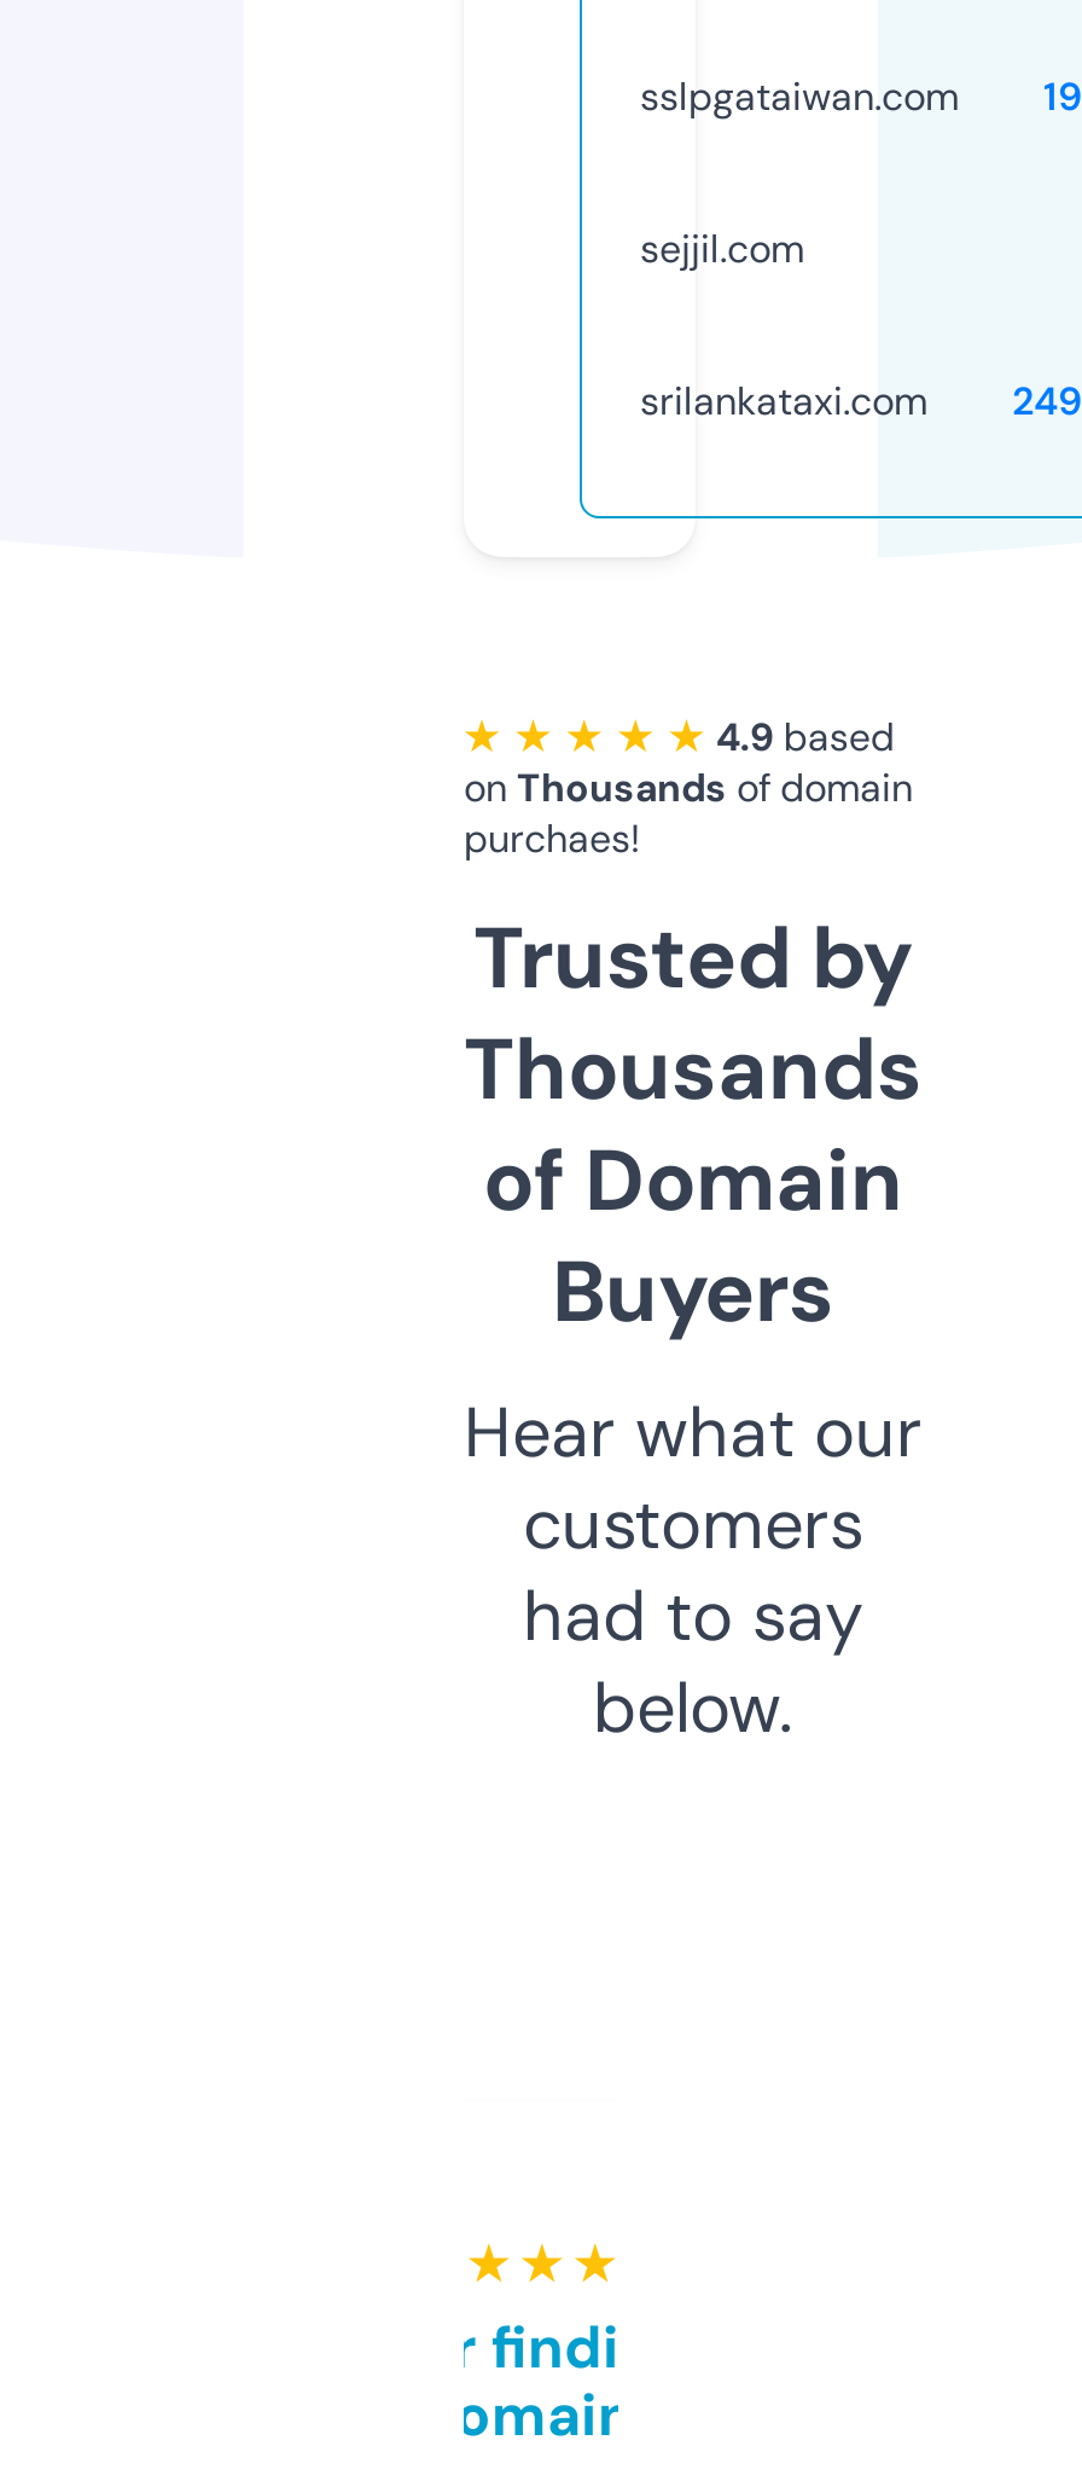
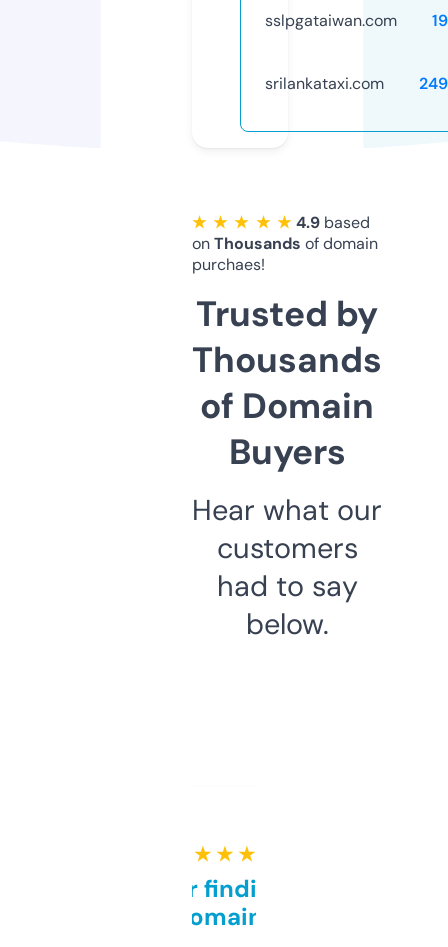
[640,223,804,274] sejjil.com -> none

